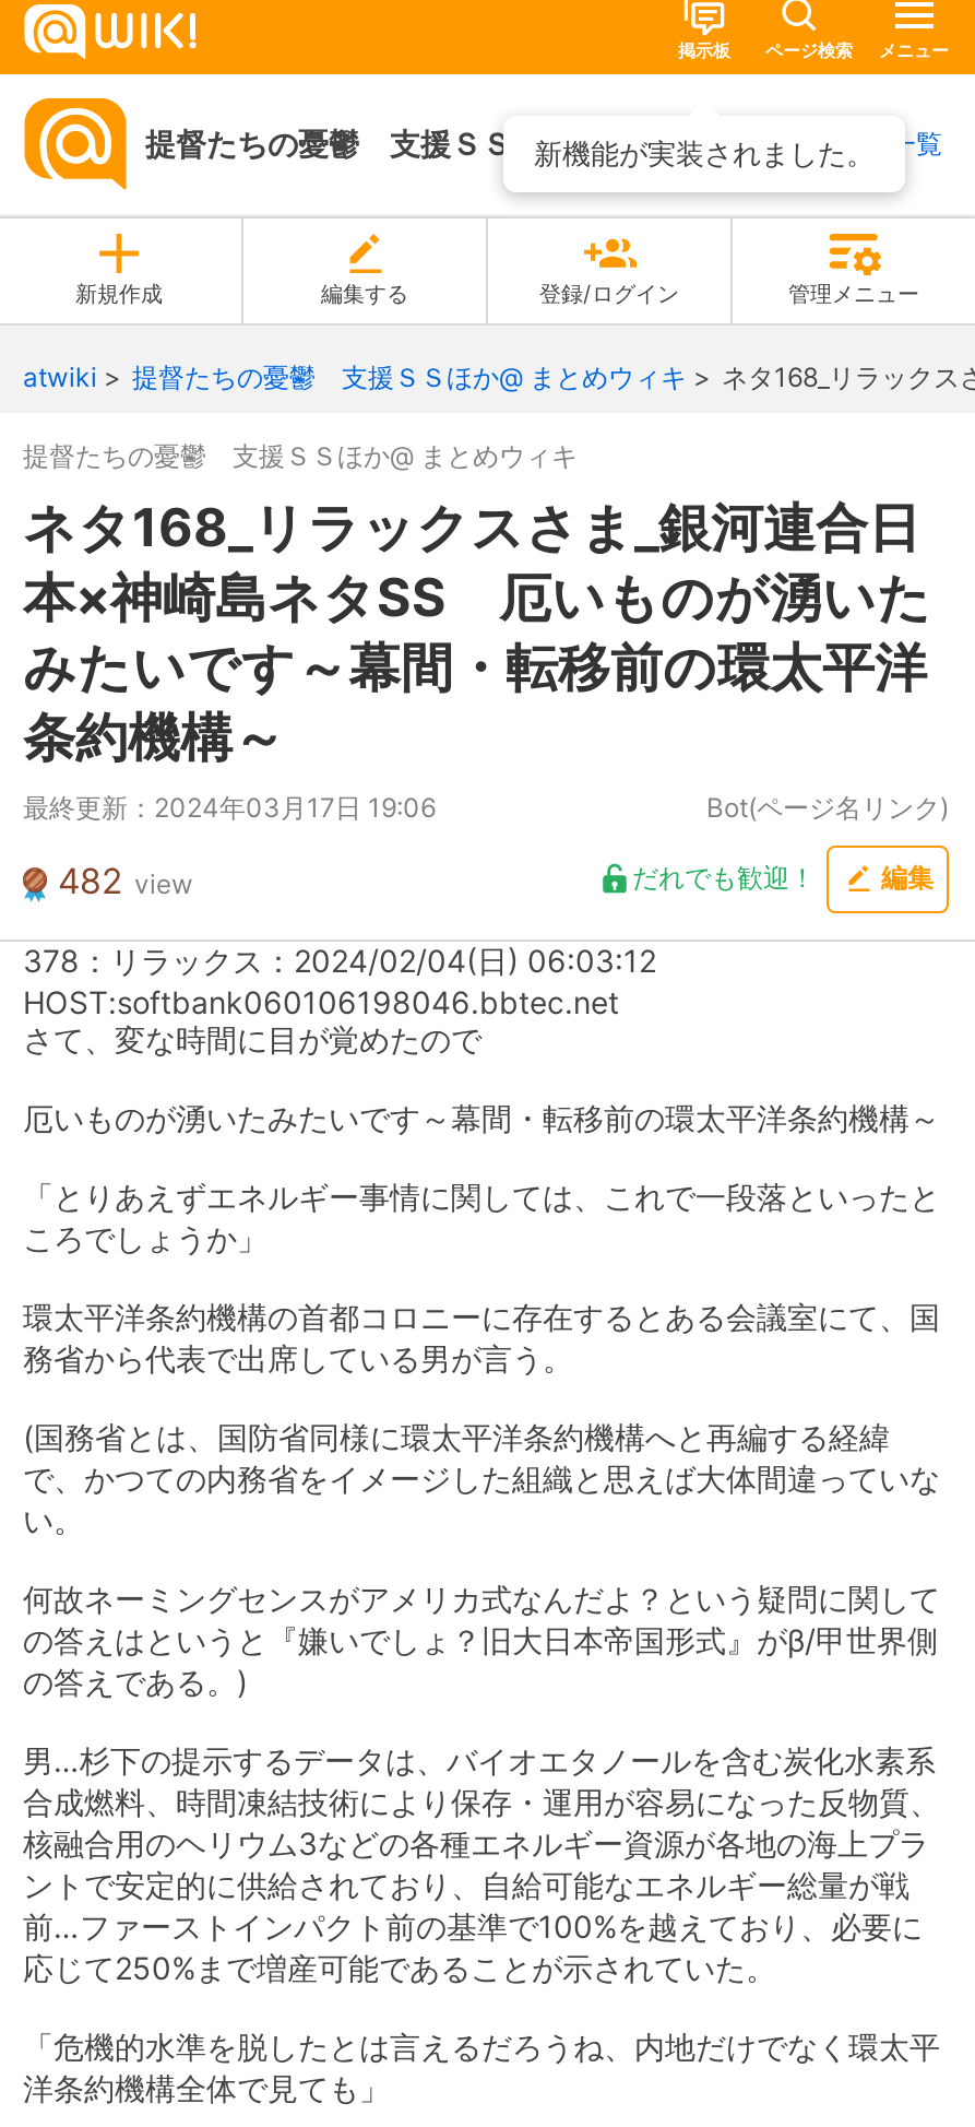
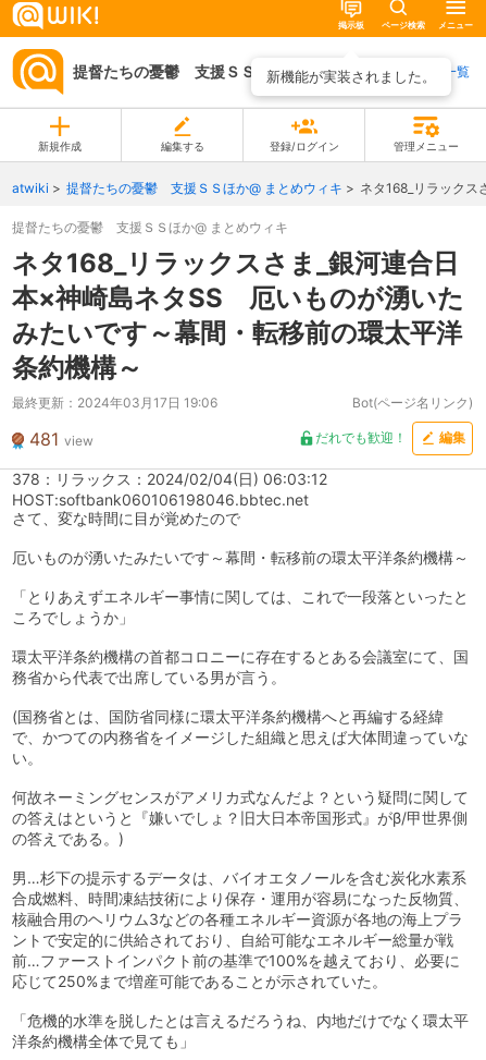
[58,858,193,901] 482 view -> [29,428,94,449] 481 view

